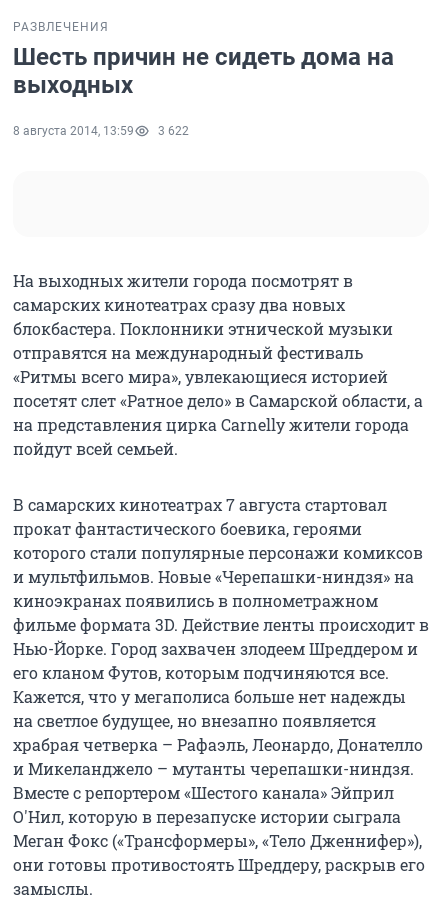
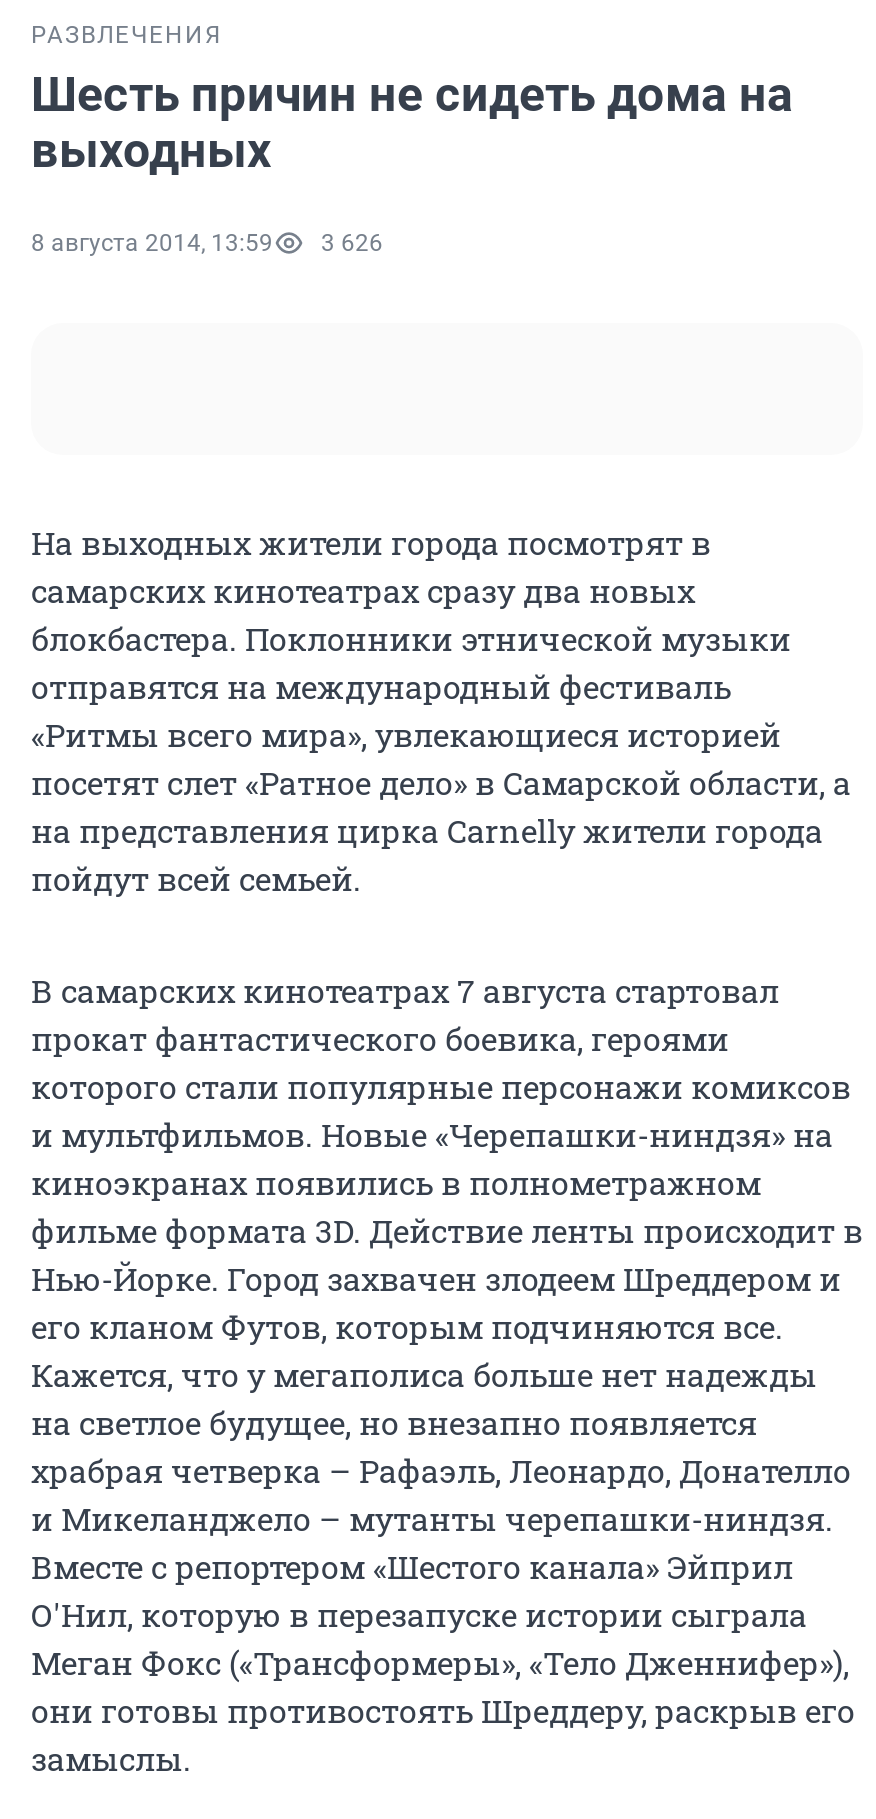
[13,124,189,138] 8 августа 2014, 13:59 3 622 -> [31,229,383,257] 8 августа 2014, 13:59 3 626

